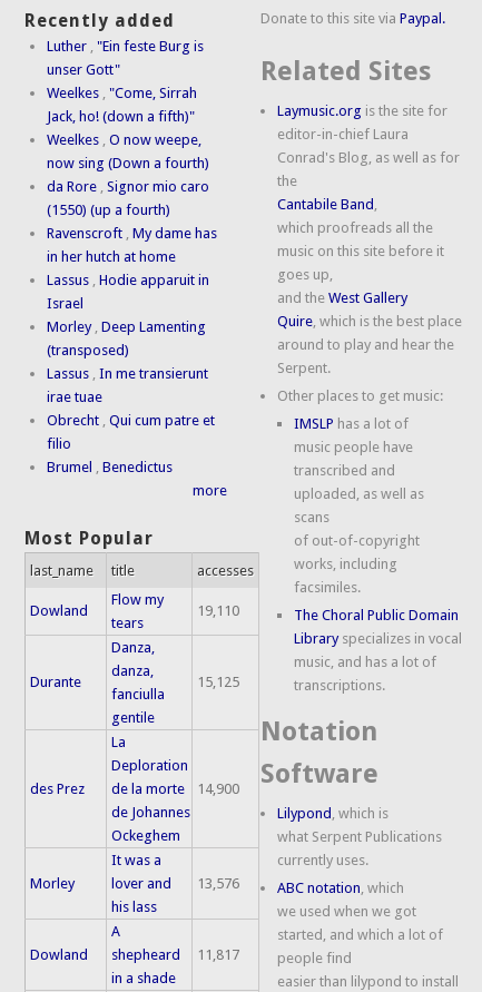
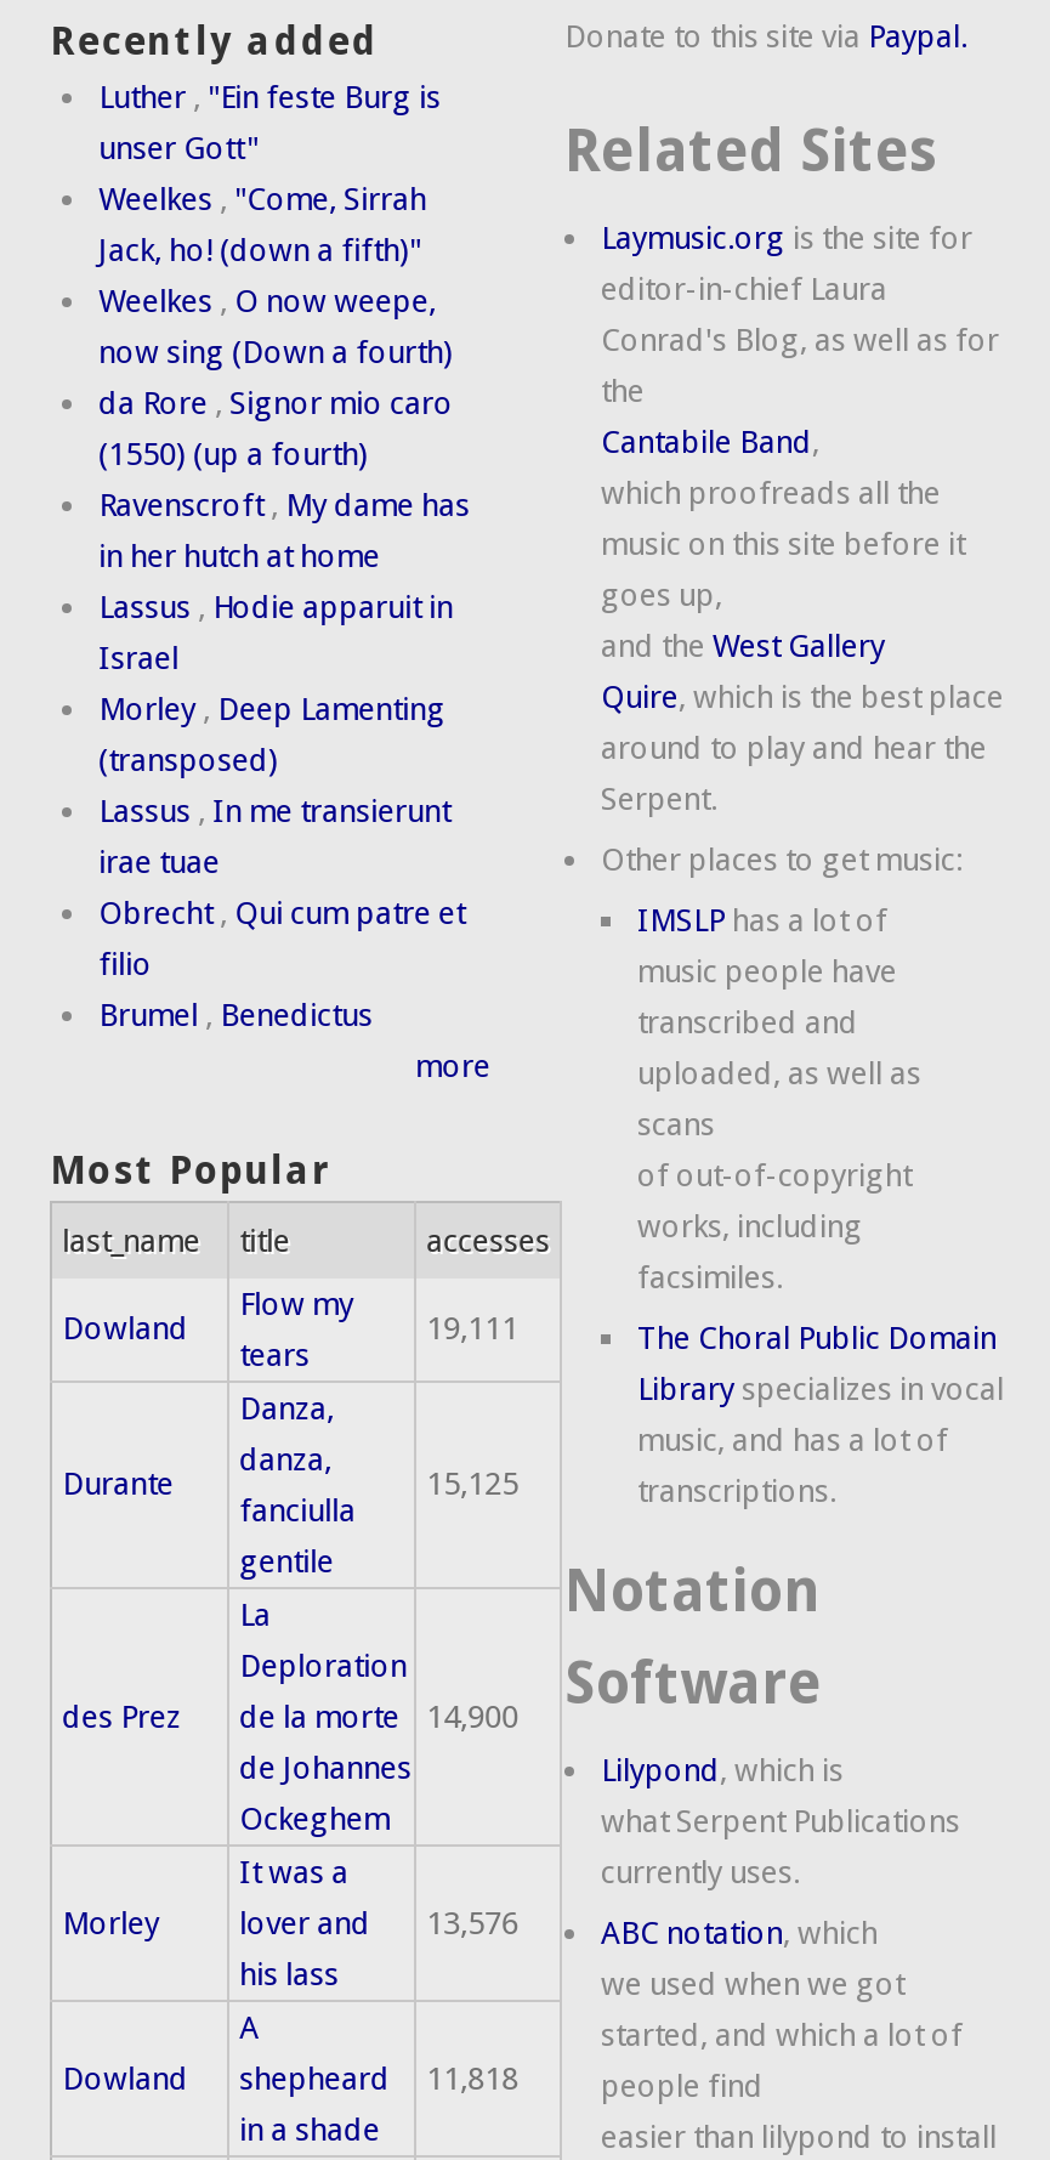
[197,602,239,619] 19,110 -> [426,1310,519,1346] 19,111
[30,946,239,963] Dowland shepheard 11,817 -> [62,2060,519,2097] Dowland shepheard 11,818

